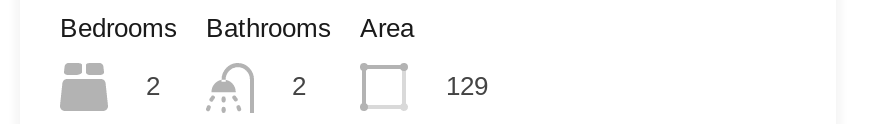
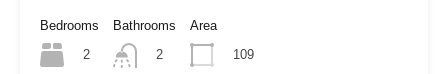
[446,71,488,101] 129 -> [233,47,254,62] 109

